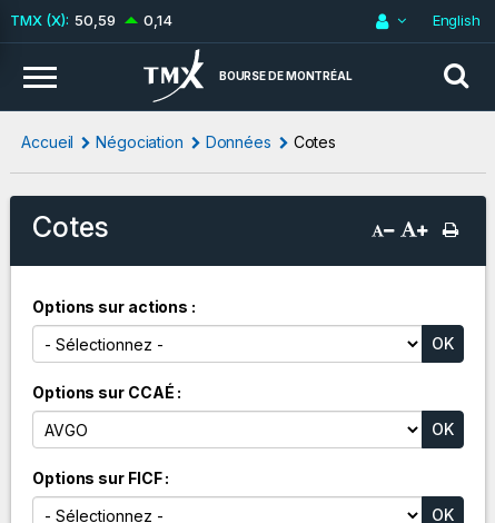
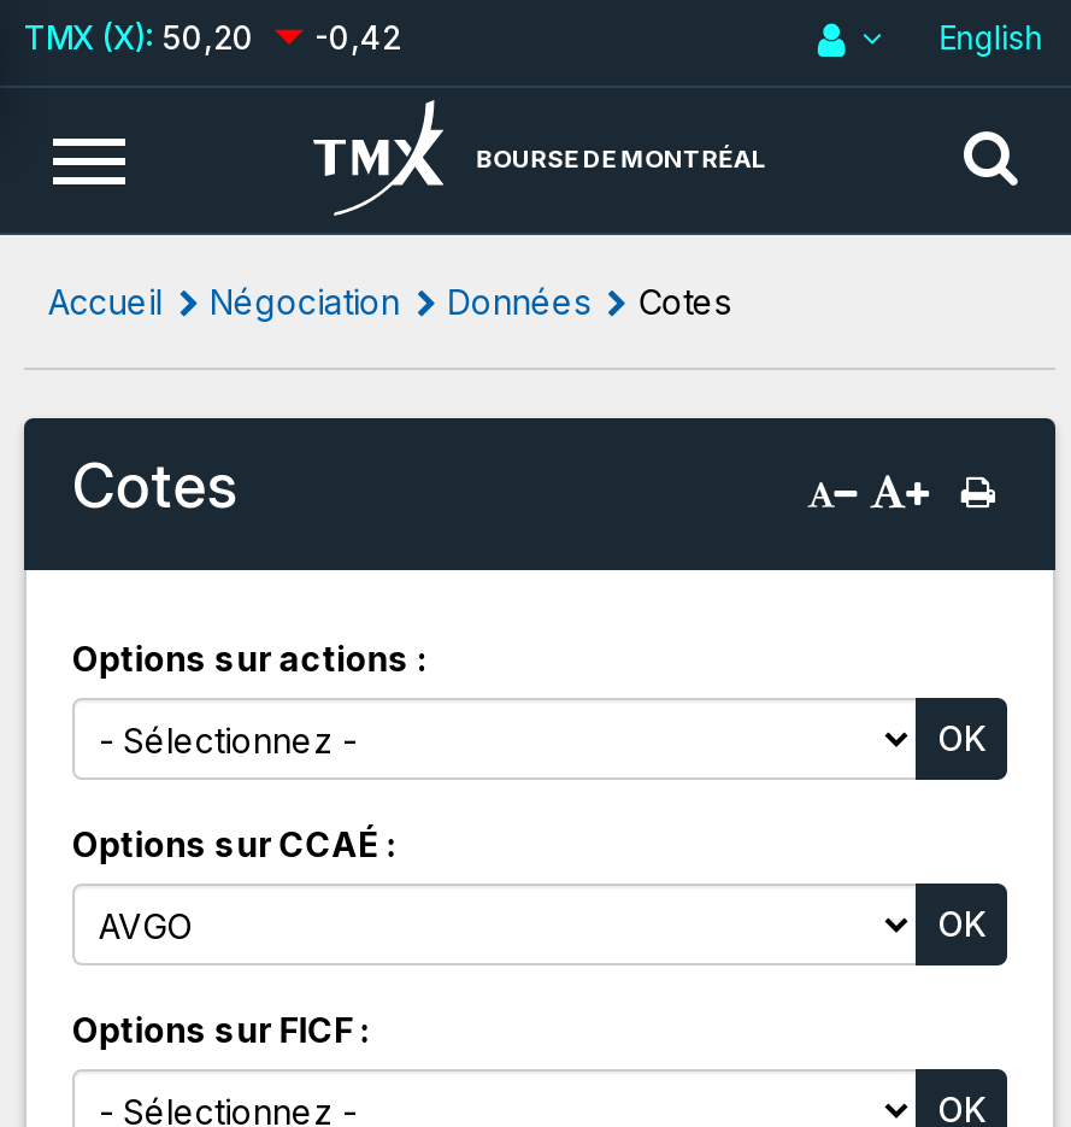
[74,11,115,29] 50,59 -> [163,18,254,57] 50,20
[143,11,172,29] 0,14 -> [314,18,401,57] -0,42

